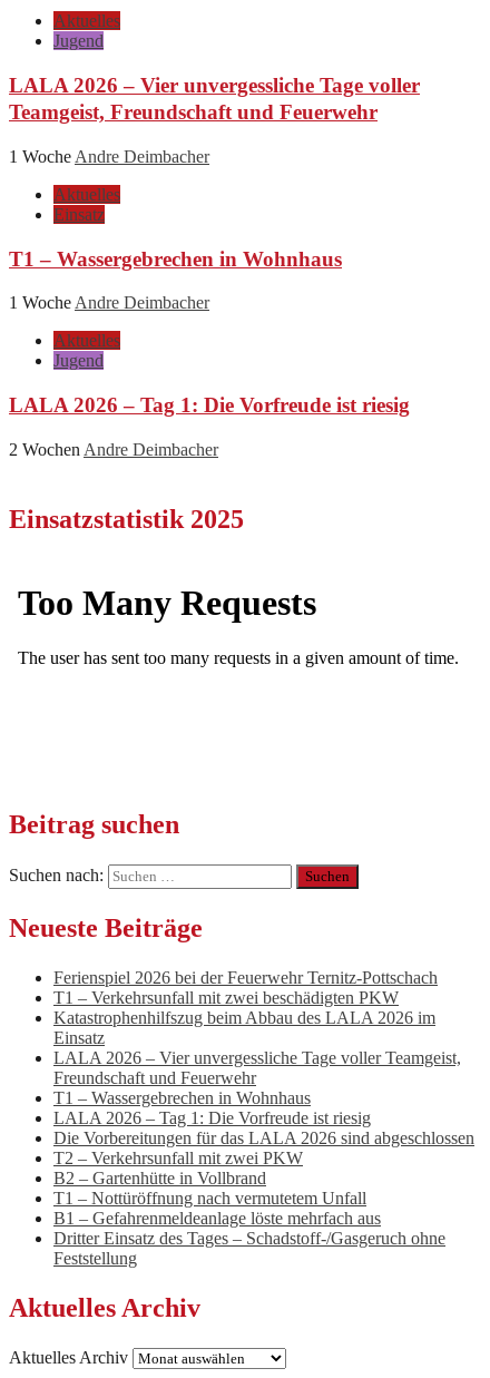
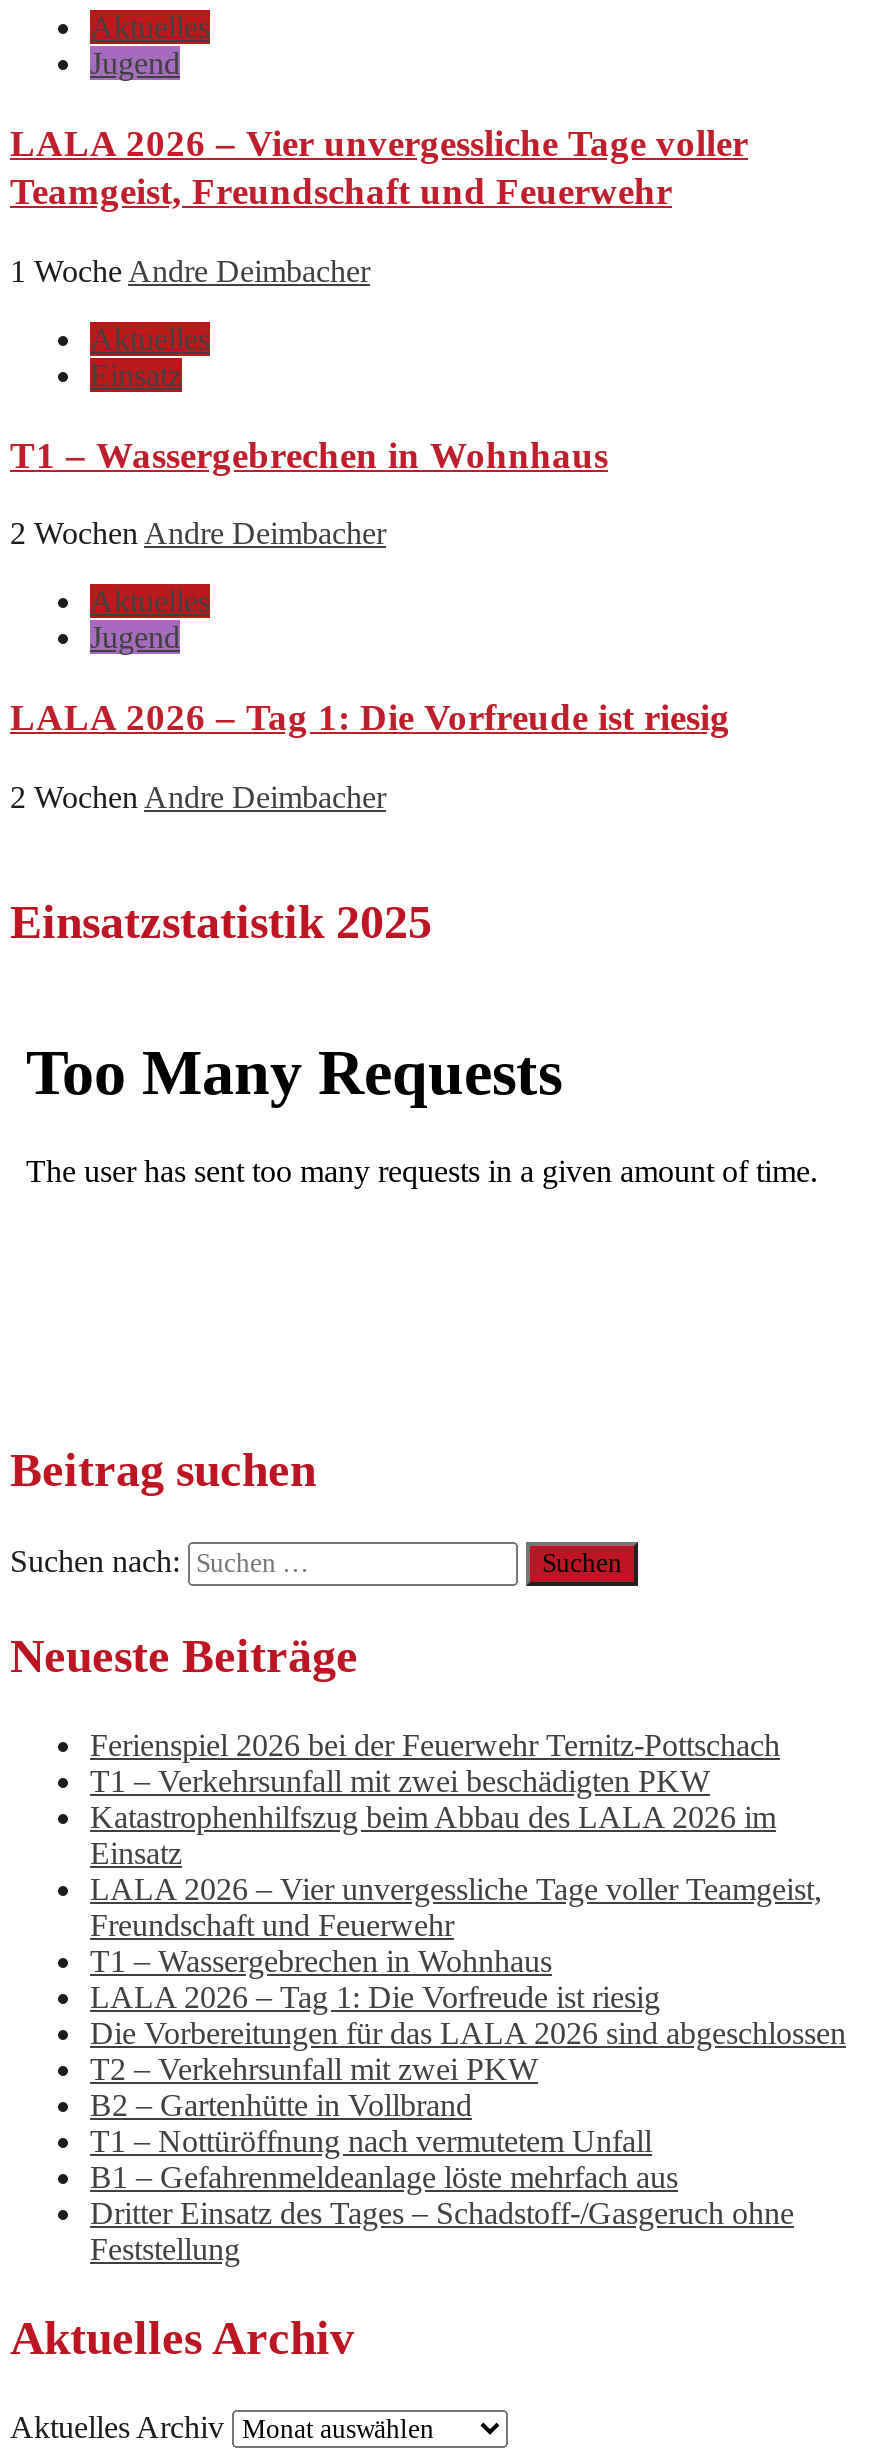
[9,293,209,312] 1 Woche Andre Deimbacher -> [10,516,386,550] 2 Wochen Andre Deimbacher

